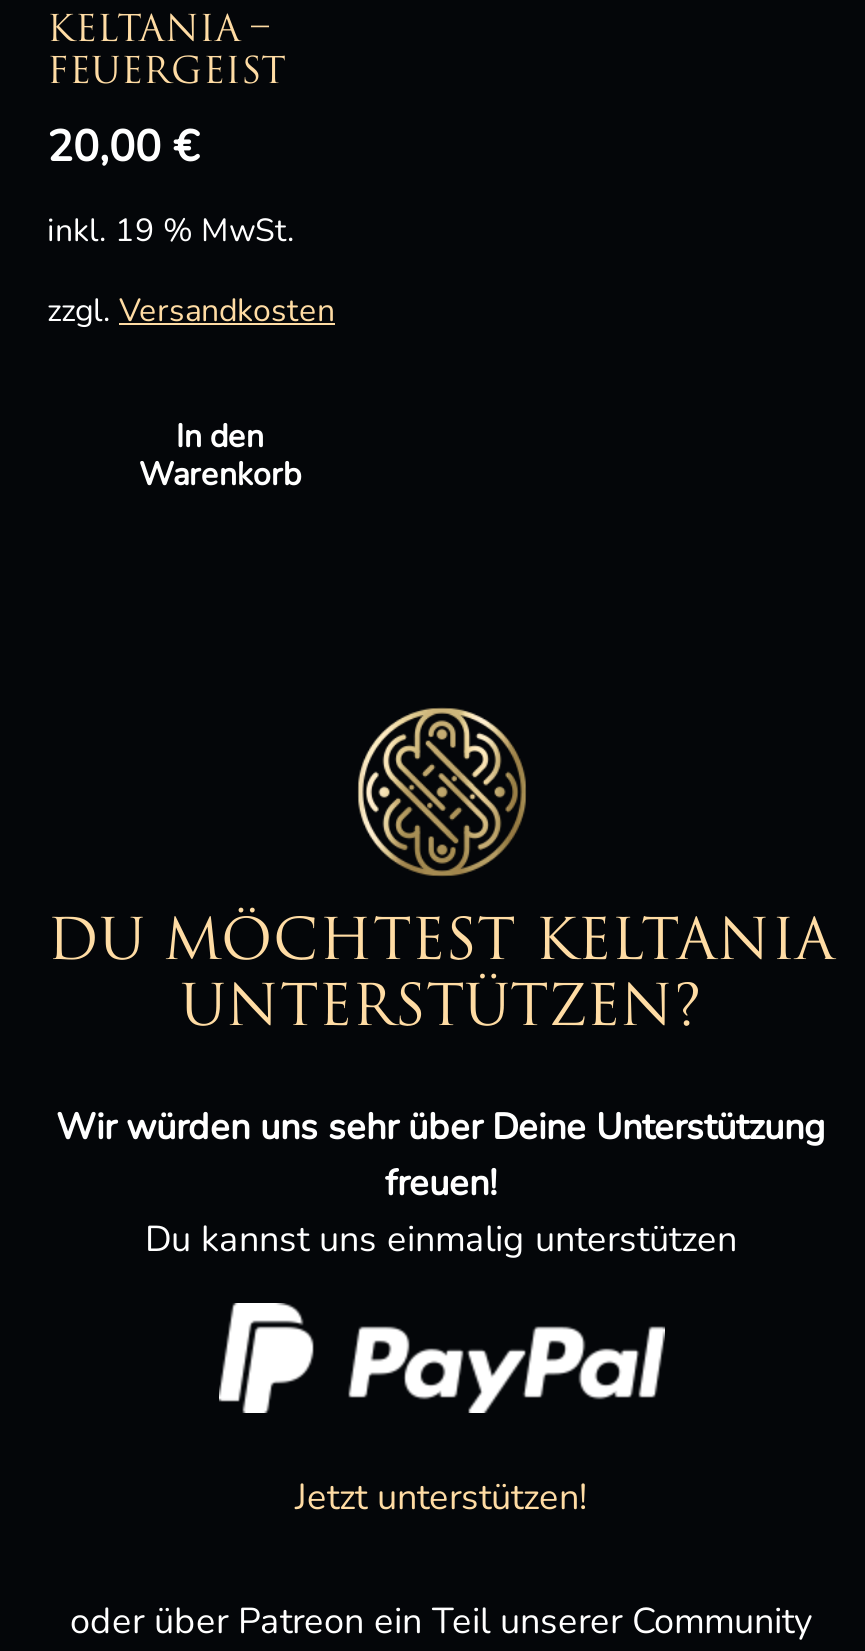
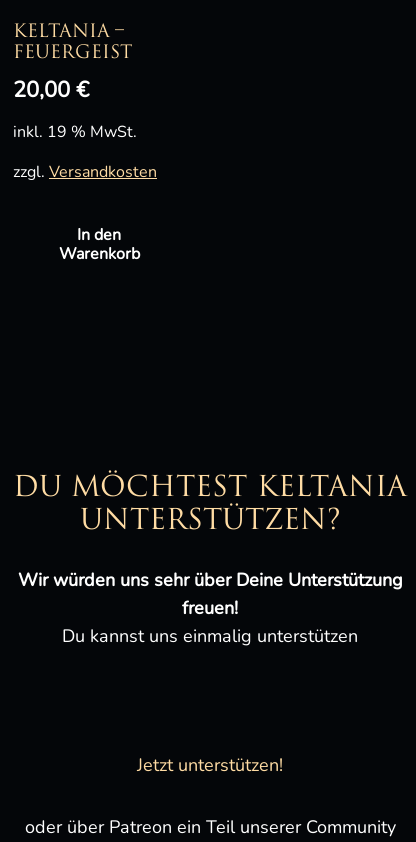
[355,707,527,877] [image] -> none
[217,1301,315,1415] [image] -> none
[347,1325,667,1415] [image] -> none

